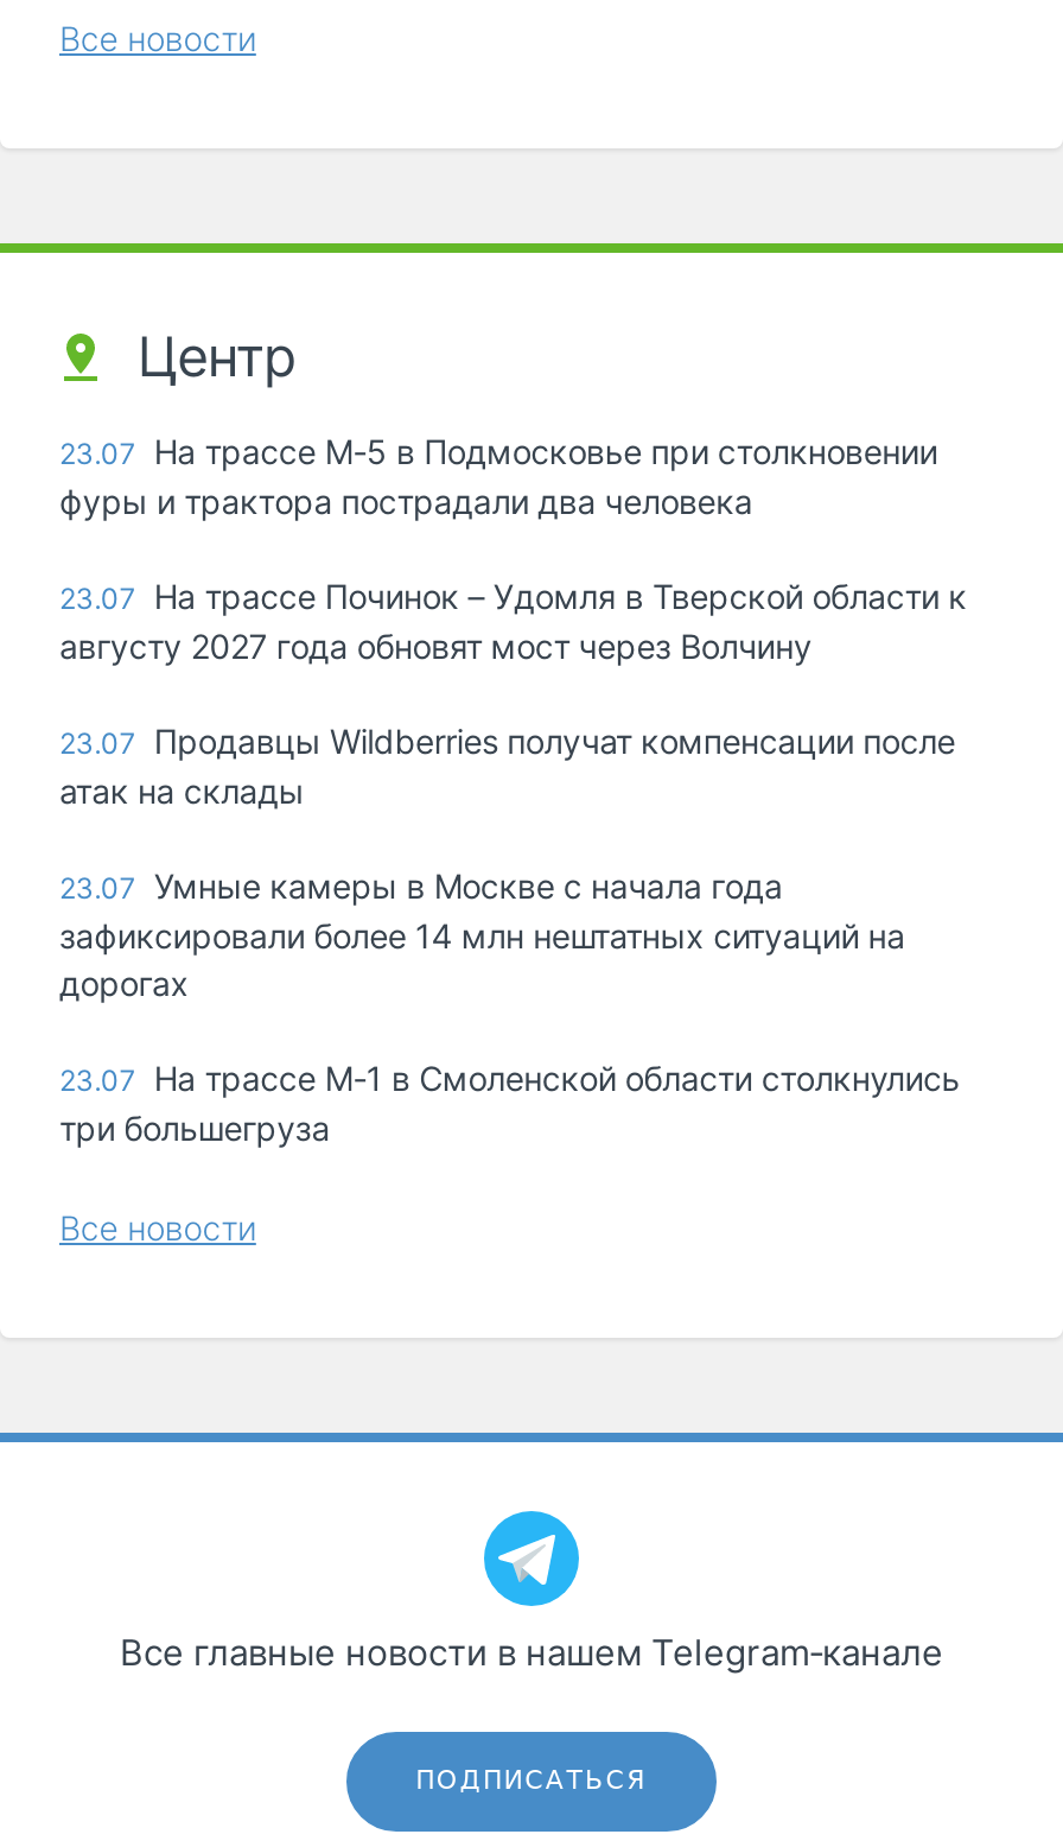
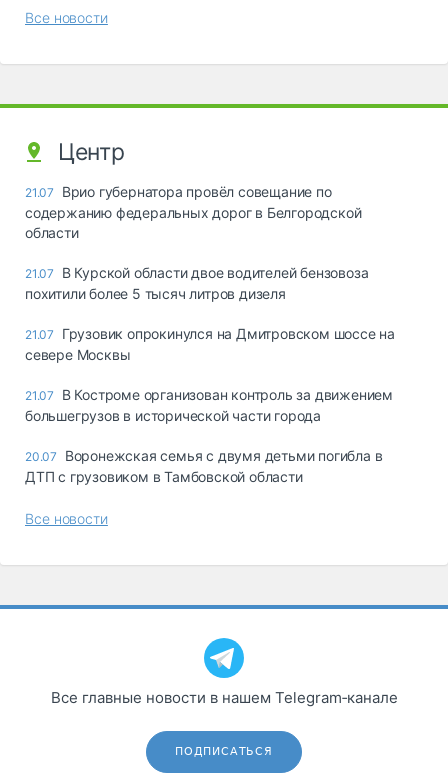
[59,430,937,520] 23.07 На трассе М-5 в Подмосковье при столкновении | фуры и трактора пострадали два человека -> [25,183,361,241] 21.07 Врио губернатора провёл совещание по | содержанию федеральных дорог в Белгородской | области
[59,575,967,665] 23.07 На трассе Починок – Удомля в Тверской области к | августу 2027 года обновят мост через Волчину -> [25,264,368,302] 21.07 В Курской области двое водителей бензовоза | похитили более 5 тысяч литров дизеля
[59,720,955,810] 23.07 Продавцы Wildberries получат компенсации после | атак на склады -> [25,325,395,363] 21.07 Грузовик опрокинулся на Дмитровском шоссе на | севере Москвы
[59,864,905,1002] 23.07 Умные камеры в Москве с начала года | зафиксировали более 14 млн нештатных ситуаций на | дорогах -> [25,386,393,424] 21.07 В Костроме организован контроль за движением | большегрузов в исторической части города
[59,1057,960,1147] 23.07 На трассе М-1 в Смоленской области столкнулись | три большегруза -> [25,447,382,485] 20.07 Воронежская семья с двумя детьми погибла в | ДТП с грузовиком в Тамбовской области

